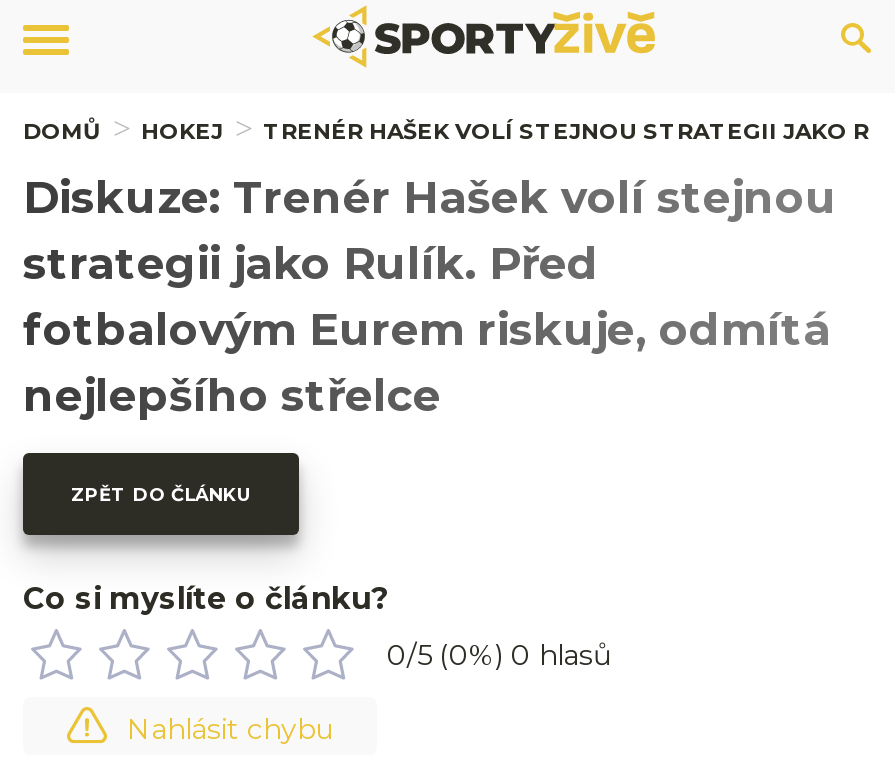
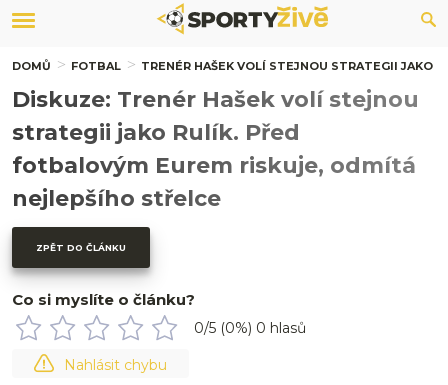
[141,117,223,145] HOKEJ -> [71,59,121,73] FOTBAL

